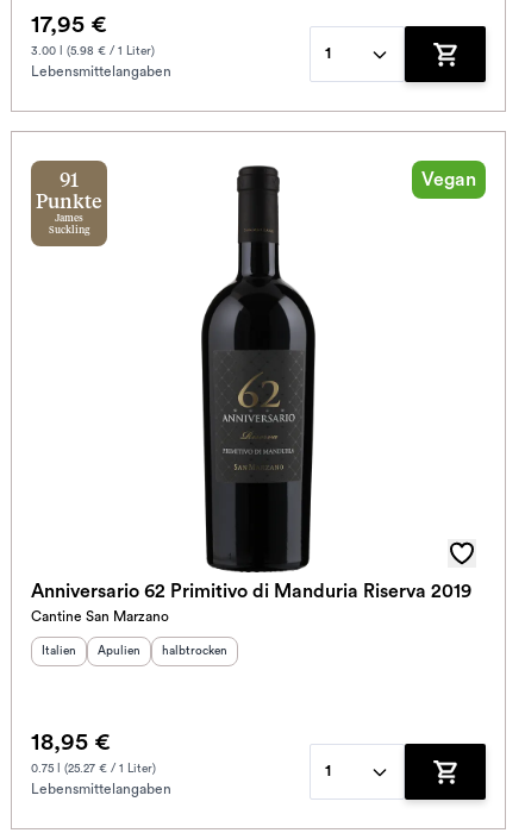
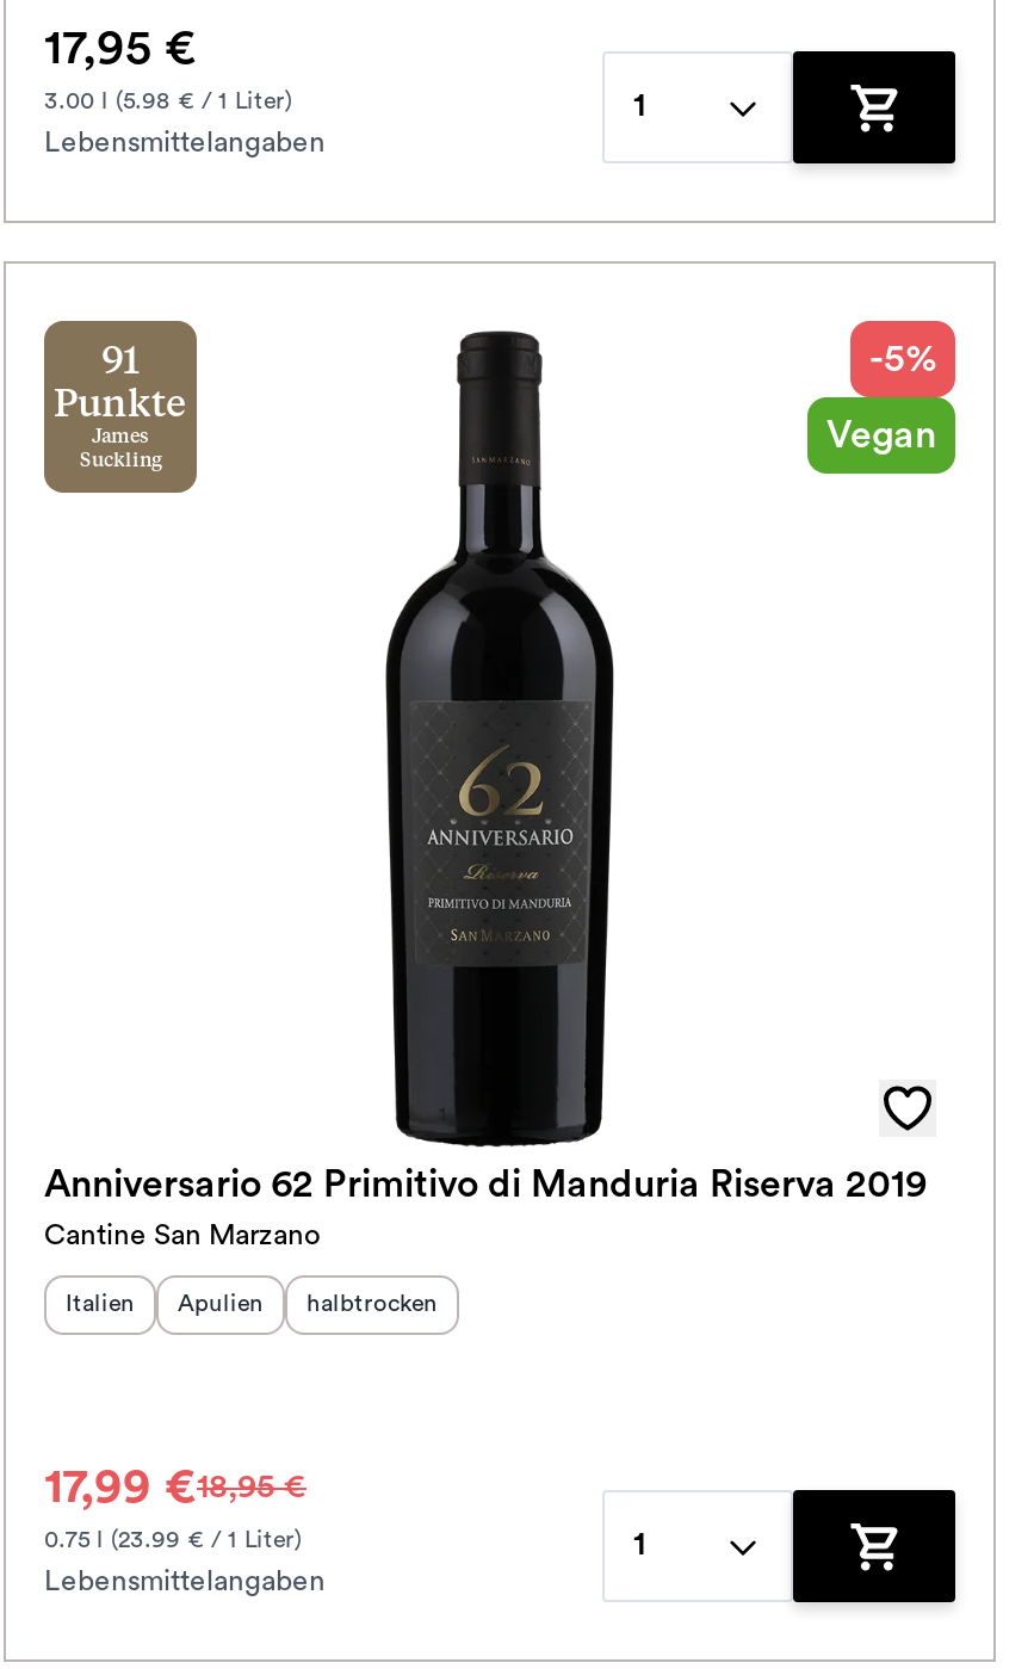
none -> [869,340,936,378] -5%
moved [421,170,476,189] -> [826,416,936,455]: Vegan
[31,731,156,775] 18,95 € | 0.75 l (25.27 € / 1 Liter) -> [44,1464,307,1552] 17,99 €18,95 € | 0.75 l (23.99 € / 1 Liter)

